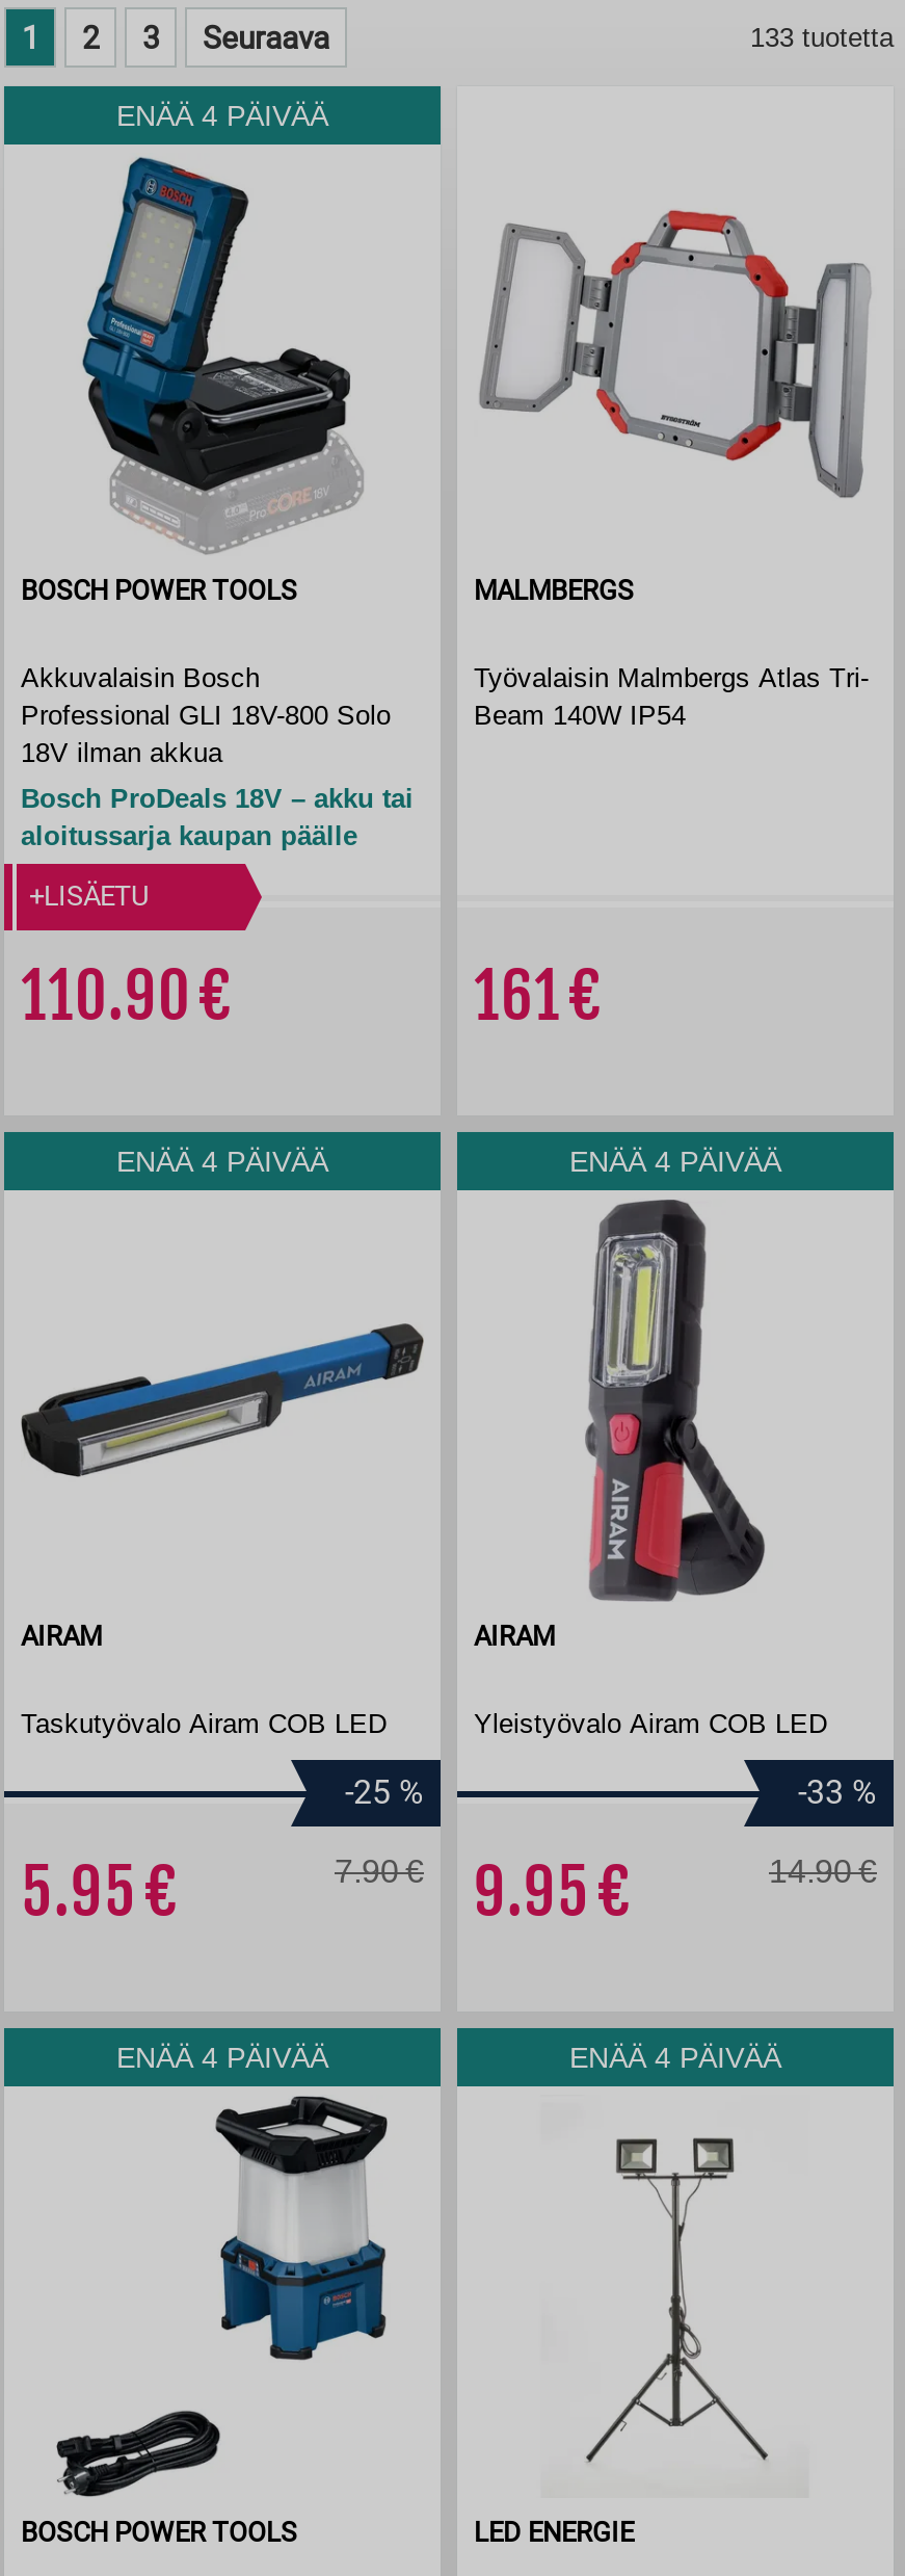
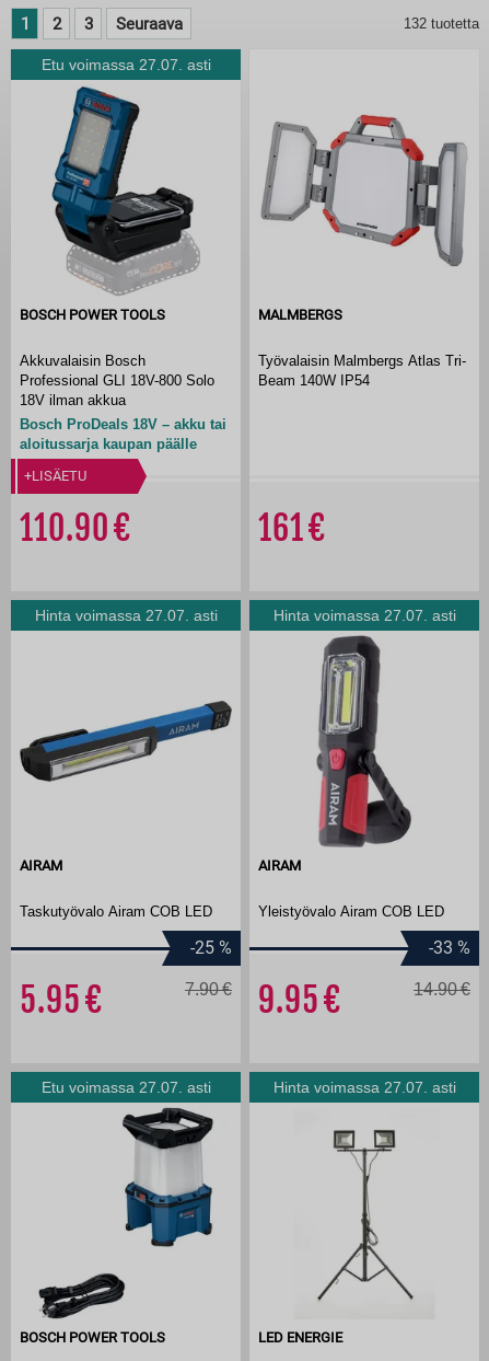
[750,22,894,53] 133 tuotetta -> [404,15,479,32] 132 tuotetta
[116,99,328,132] ENÄÄ 4 PÄIVÄÄ -> [41,56,211,73] Etu voimassa 27.07. asti
[116,1145,328,1178] ENÄÄ 4 PÄIVÄÄ -> [34,607,217,624] Hinta voimassa 27.07. asti
[569,1145,781,1178] ENÄÄ 4 PÄIVÄÄ -> [273,607,456,624] Hinta voimassa 27.07. asti
[116,2041,328,2074] ENÄÄ 4 PÄIVÄÄ -> [41,1079,211,1096] Etu voimassa 27.07. asti
[569,2041,781,2074] ENÄÄ 4 PÄIVÄÄ -> [273,1079,456,1096] Hinta voimassa 27.07. asti

